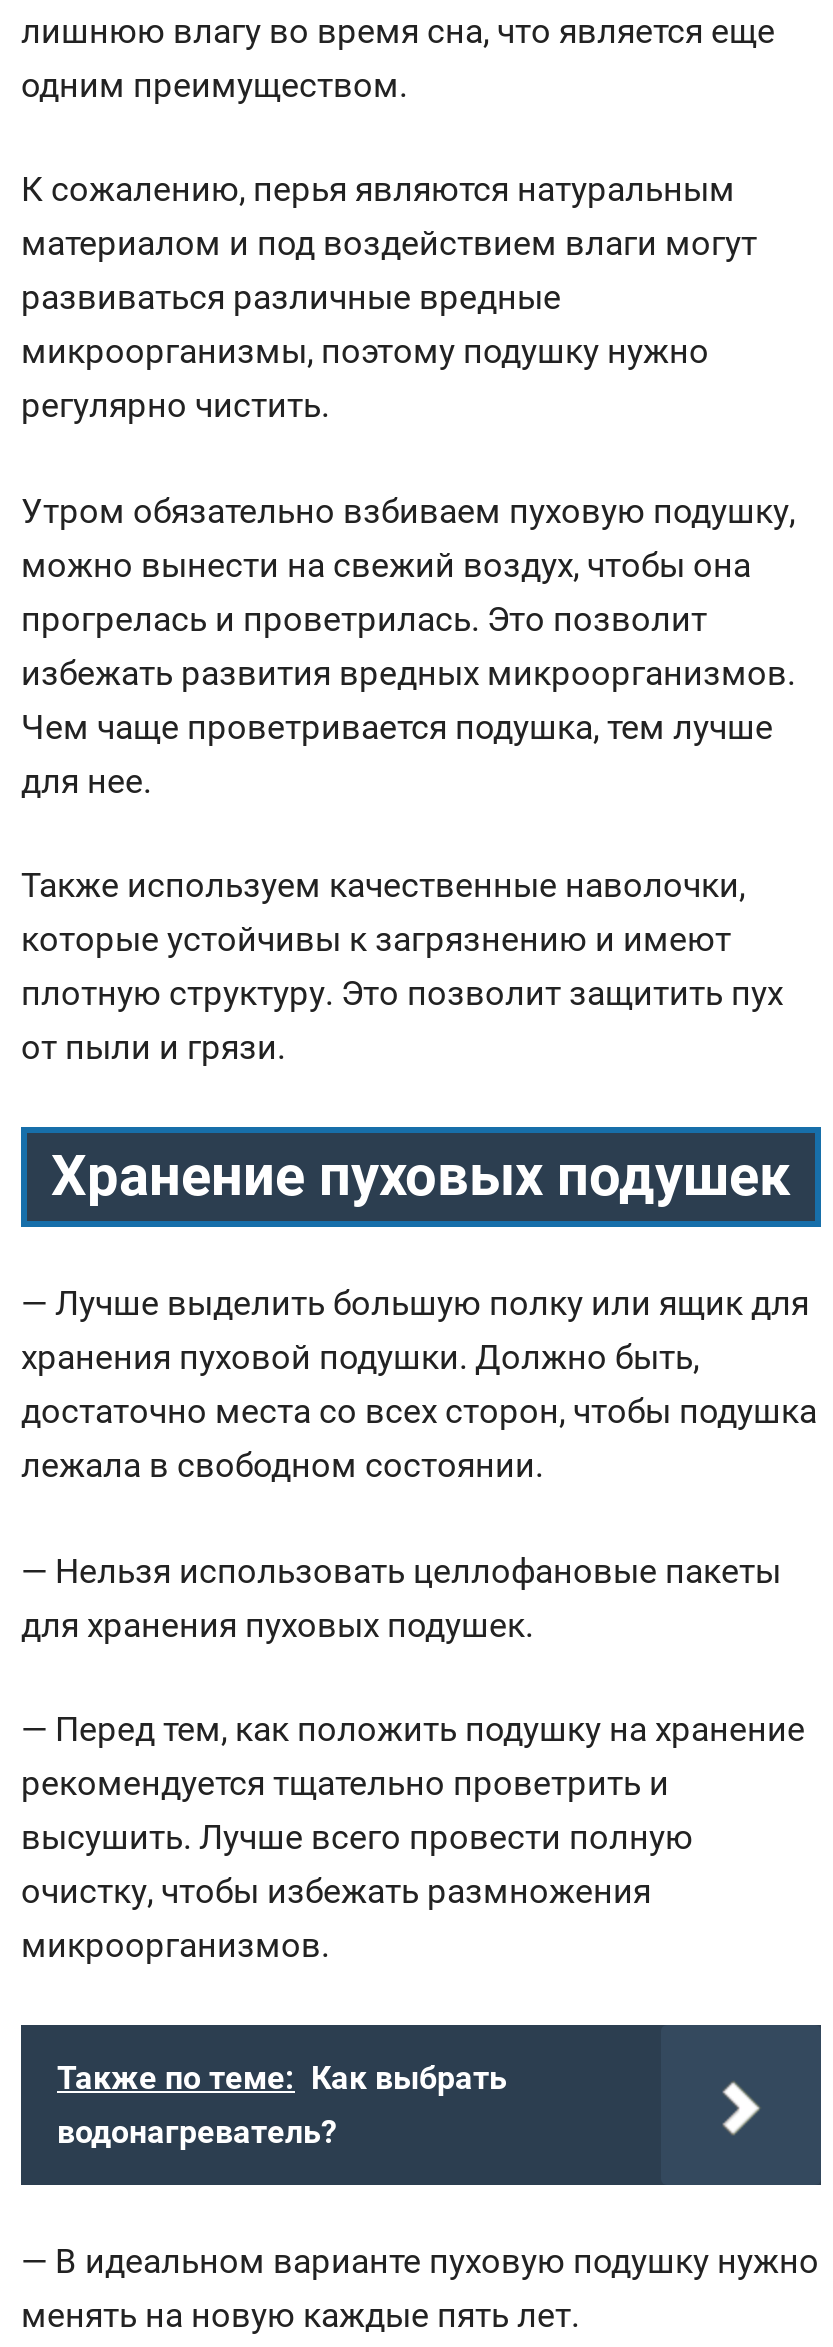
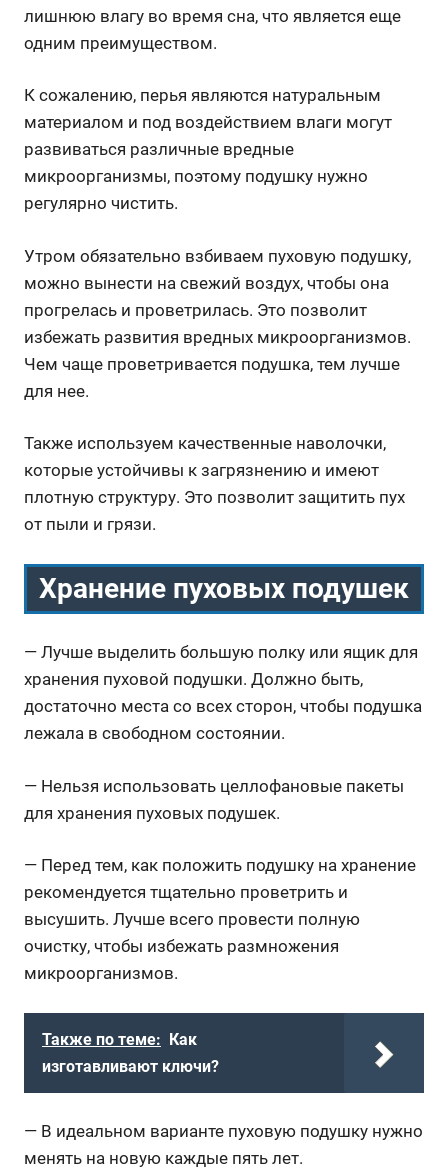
[57,2058,507,2150] Также по теме: Как выбрать | водонагреватель? -> [42,1029,219,1075] Также по теме: Как | изготавливают ключи?

